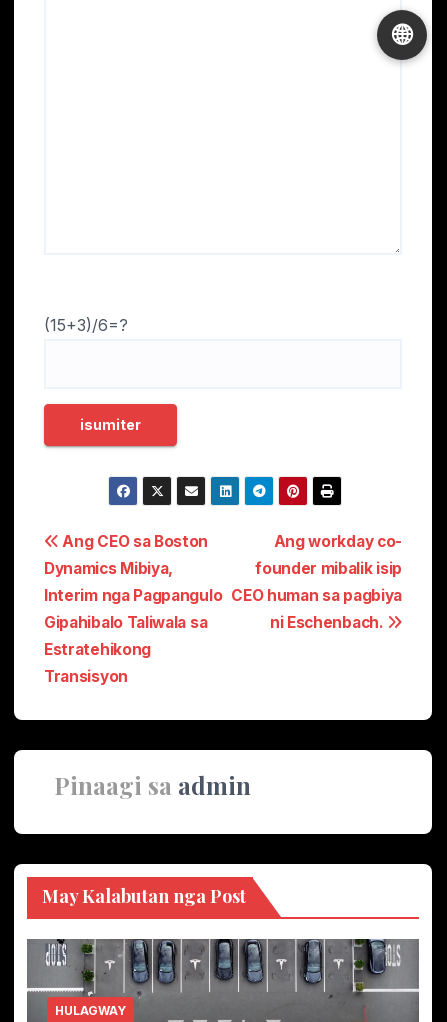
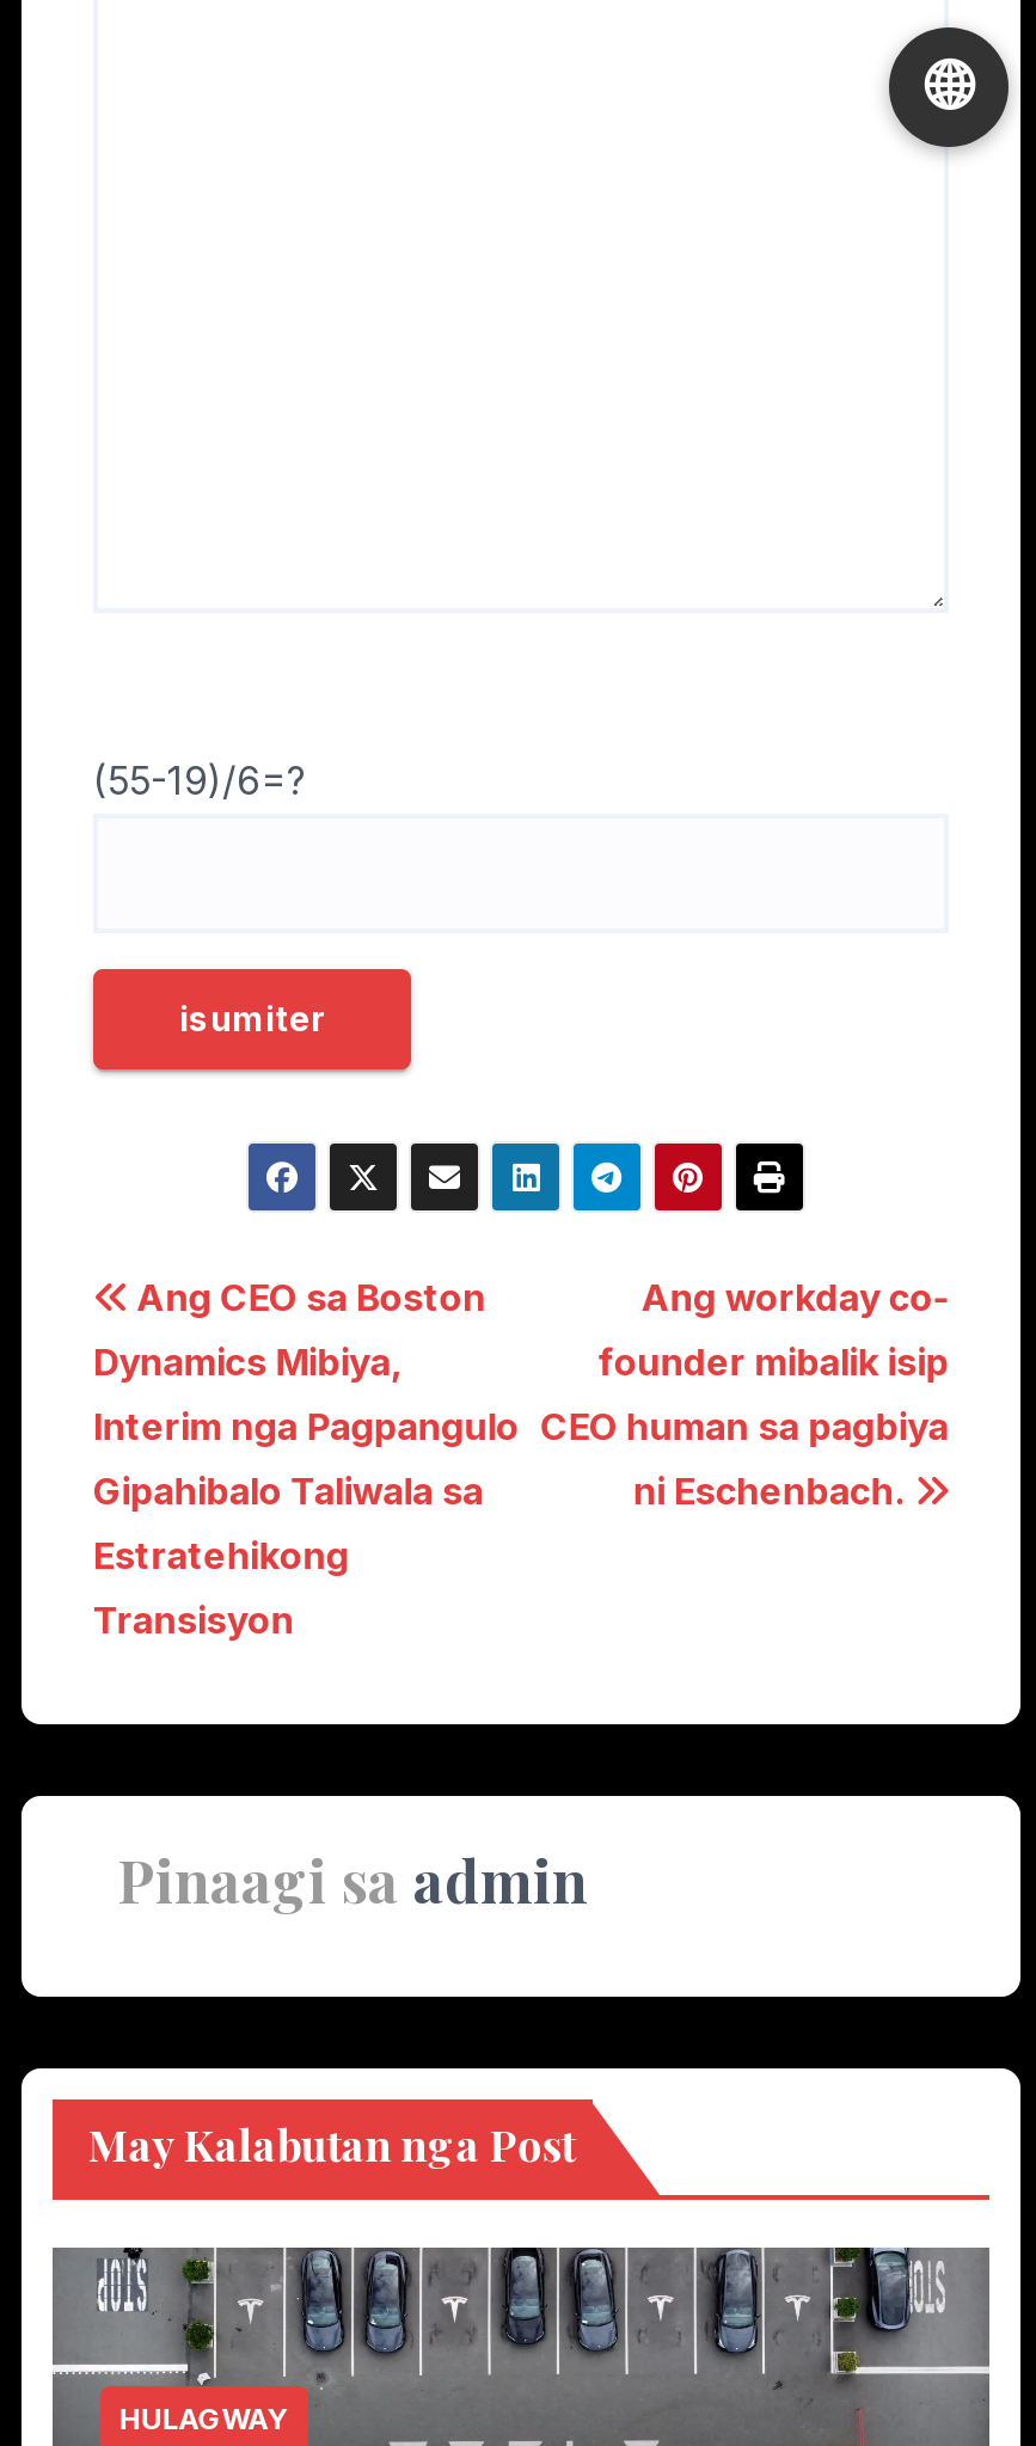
[44,315,128,335] (15+3)/6=? -> [93,755,308,803] (55-19)/6=?

